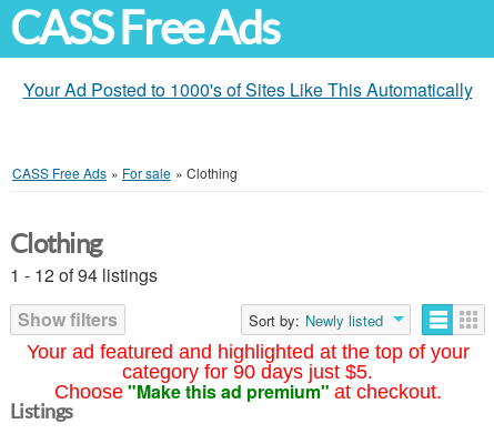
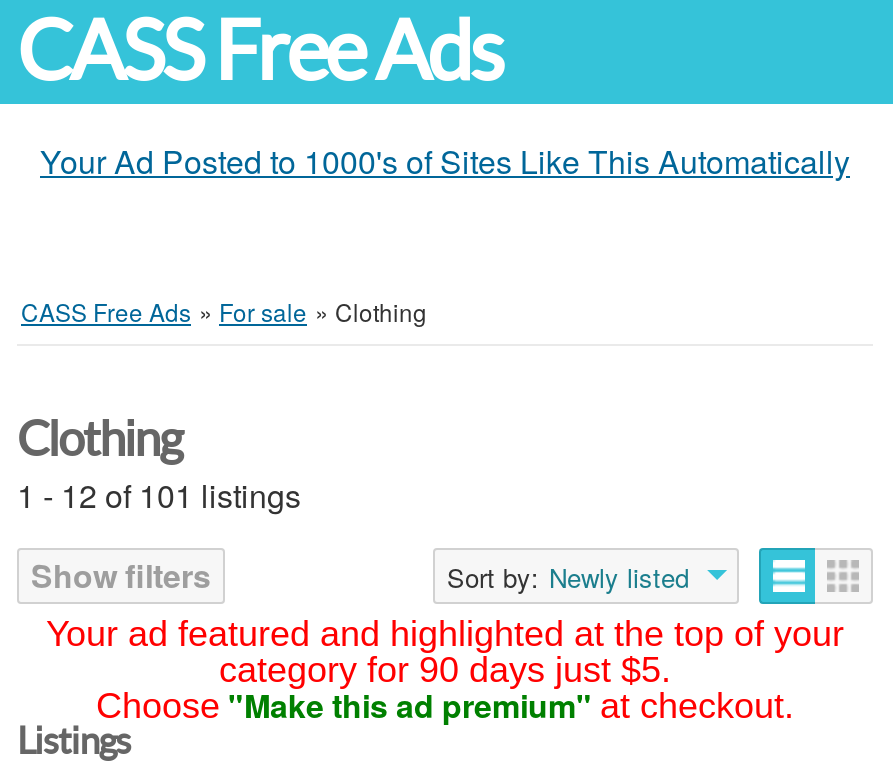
[10,262,158,287] 1 - 12 of 94 listings -> [17,472,301,518] 1 - 12 of 101 listings

